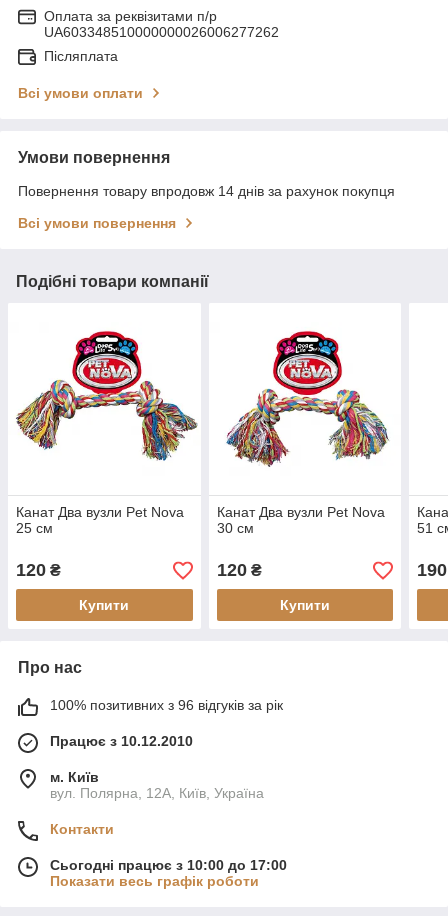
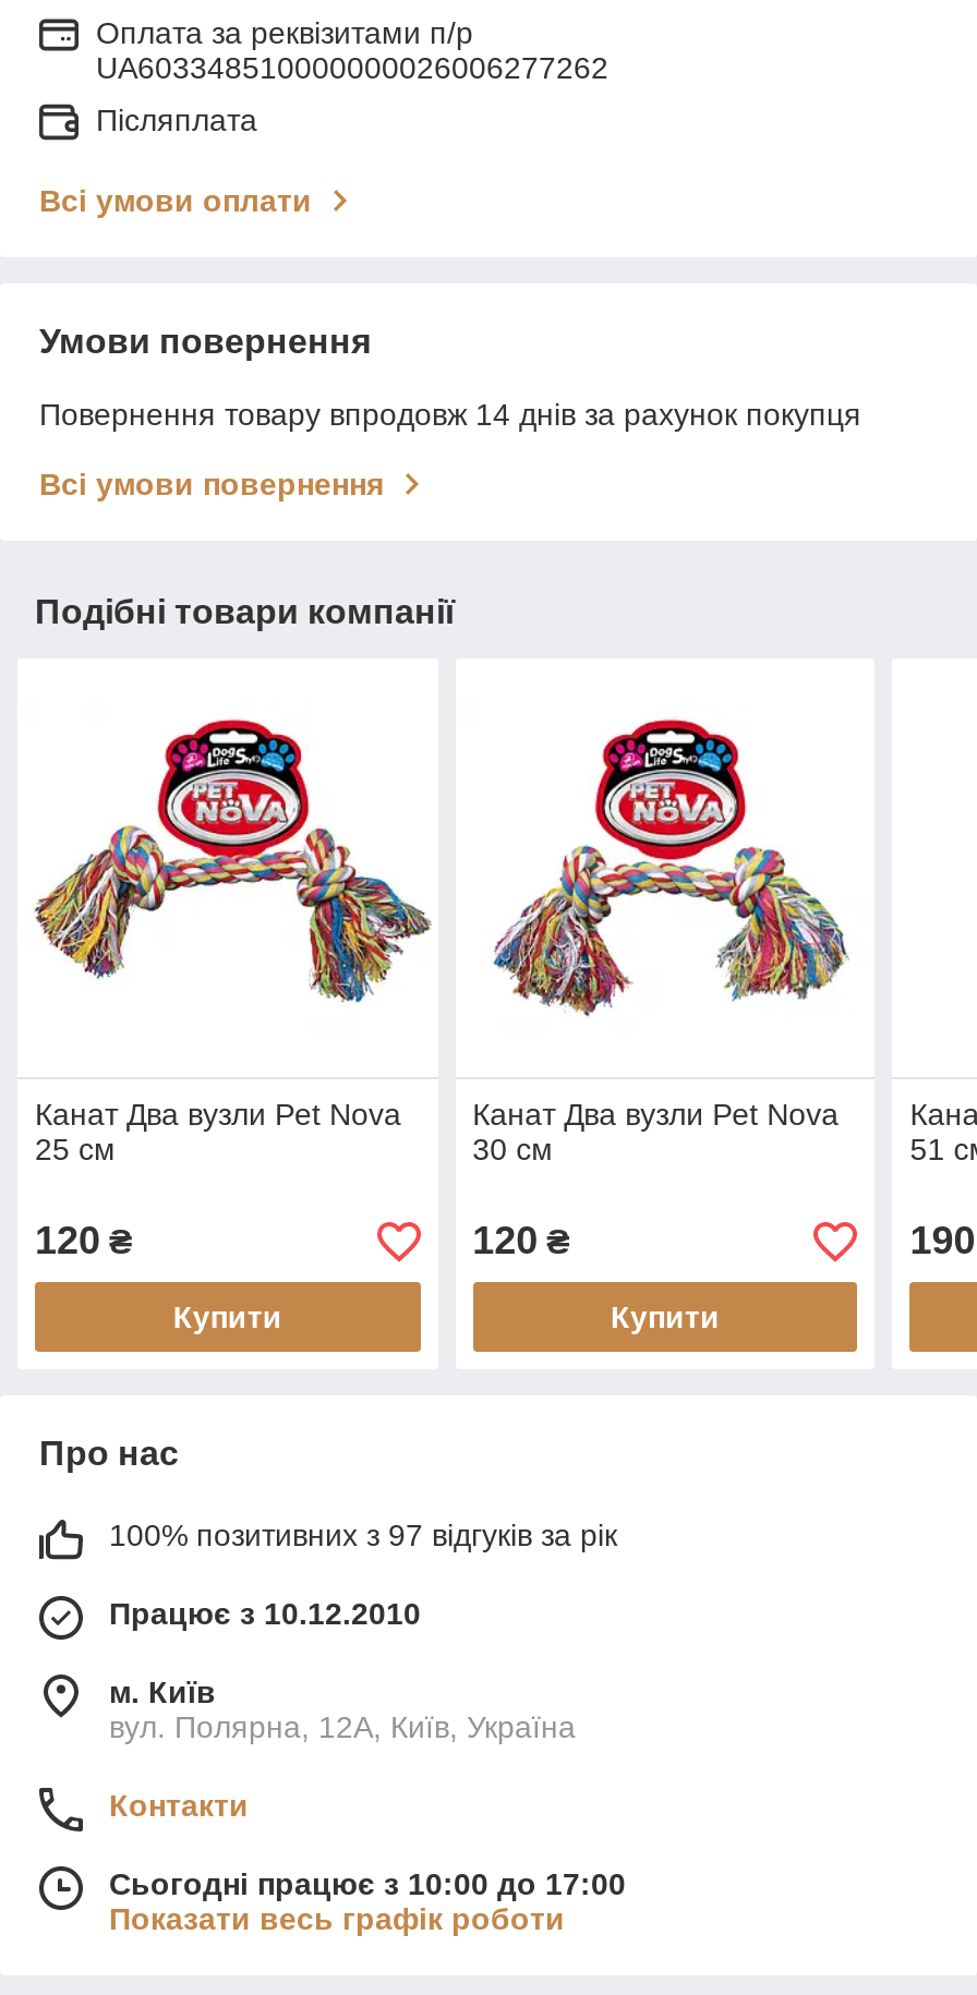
[50,697,283,713] 100% позитивних з 96 відгуків за рік -> [109,1518,617,1553] 100% позитивних з 97 відгуків за рік

